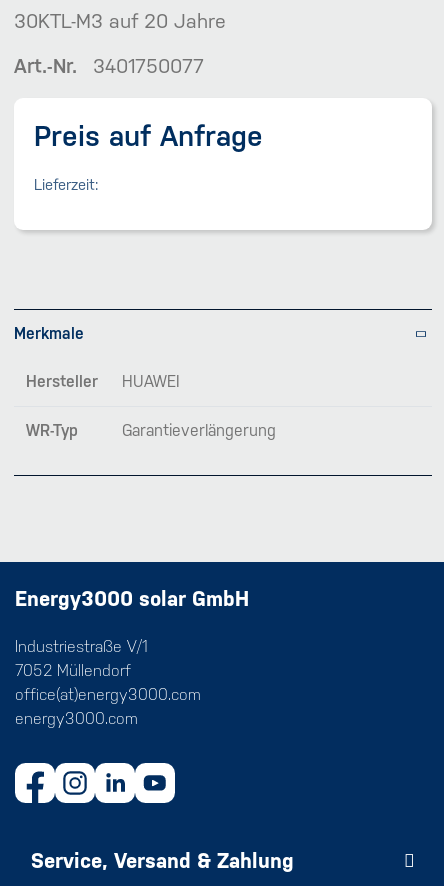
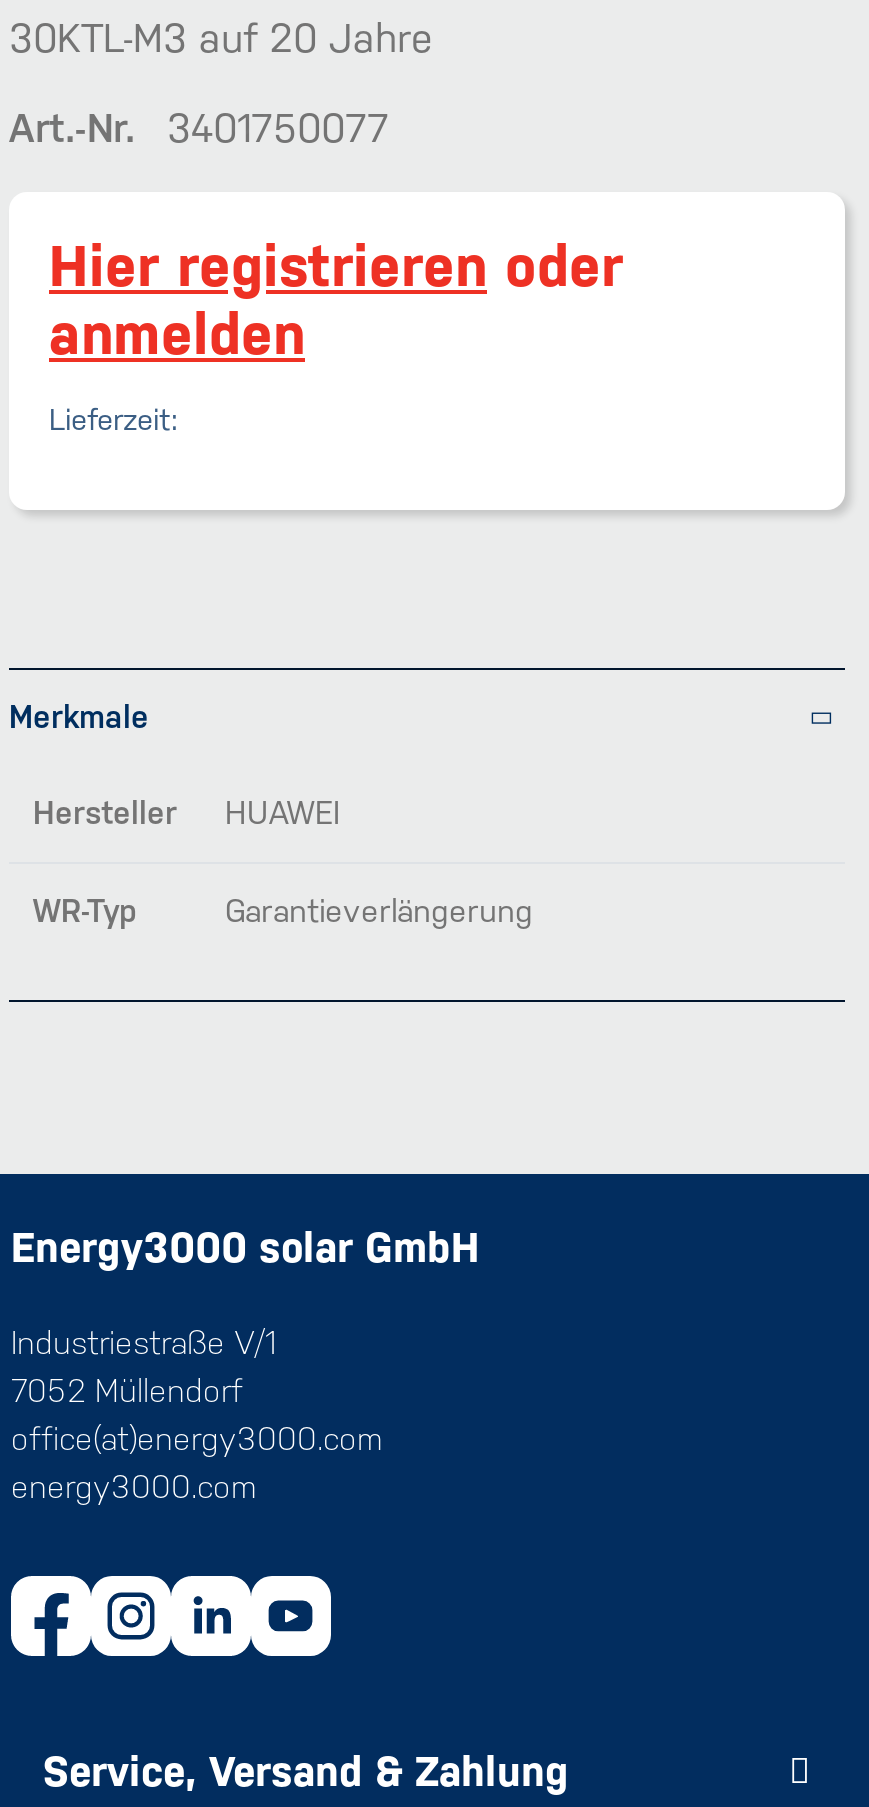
[34,119,263,153] Preis auf Anfrage -> [49,232,623,368] Hier registrieren oder | anmelden

